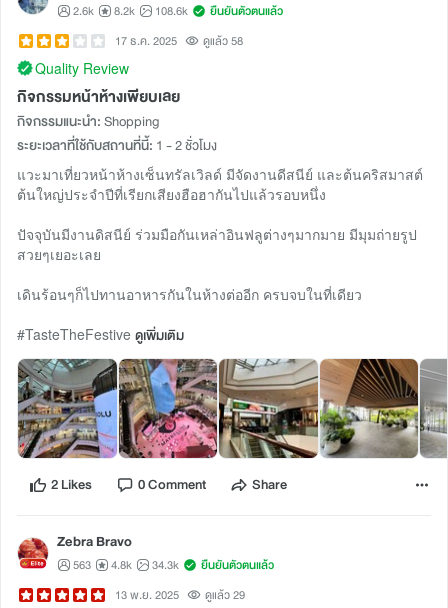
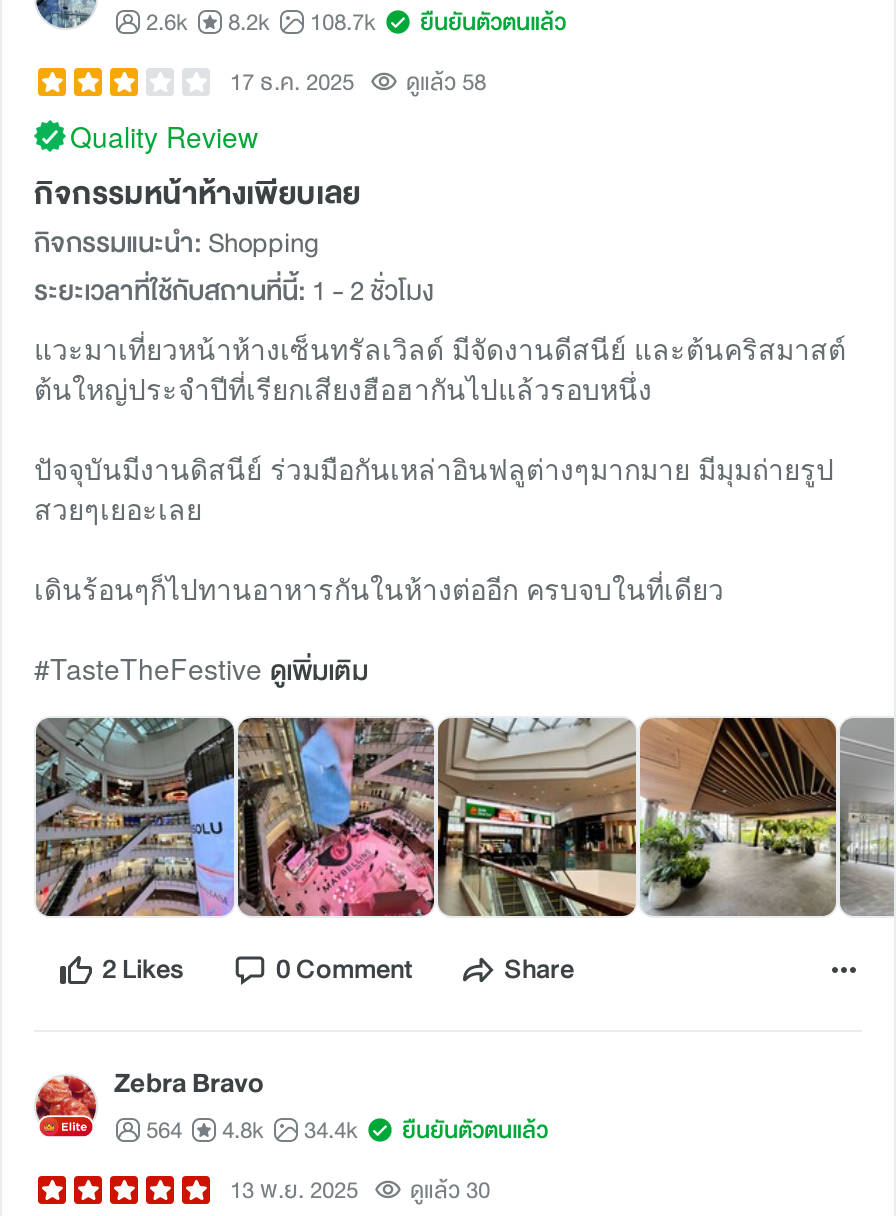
[73,2,283,20] 2.6k 8.2k 108.6k ยืนยันตัวตนแล้ว -> [146,4,566,40] 2.6k 8.2k 108.7k ยืนยันตัวตนแล้ว
[73,555,91,573] 563 -> [146,1111,182,1147] 564
[152,555,179,573] 34.3k -> [304,1111,358,1147] 34.4k
[115,585,245,603] 13 พ.ย. 2025 ดูแล้ว 29 -> [230,1171,490,1207] 13 พ.ย. 2025 ดูแล้ว 30

